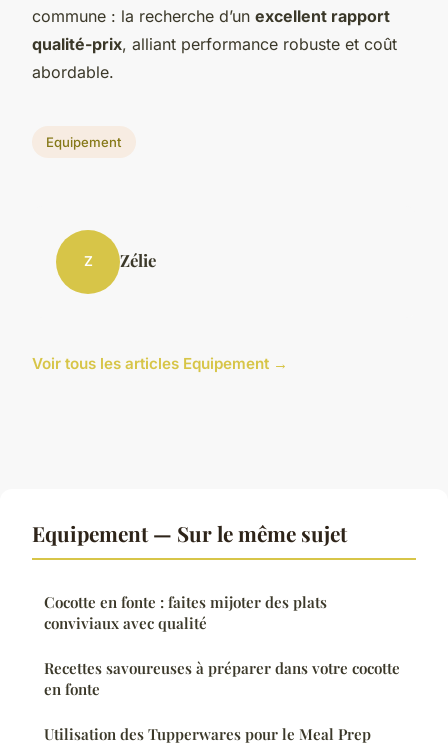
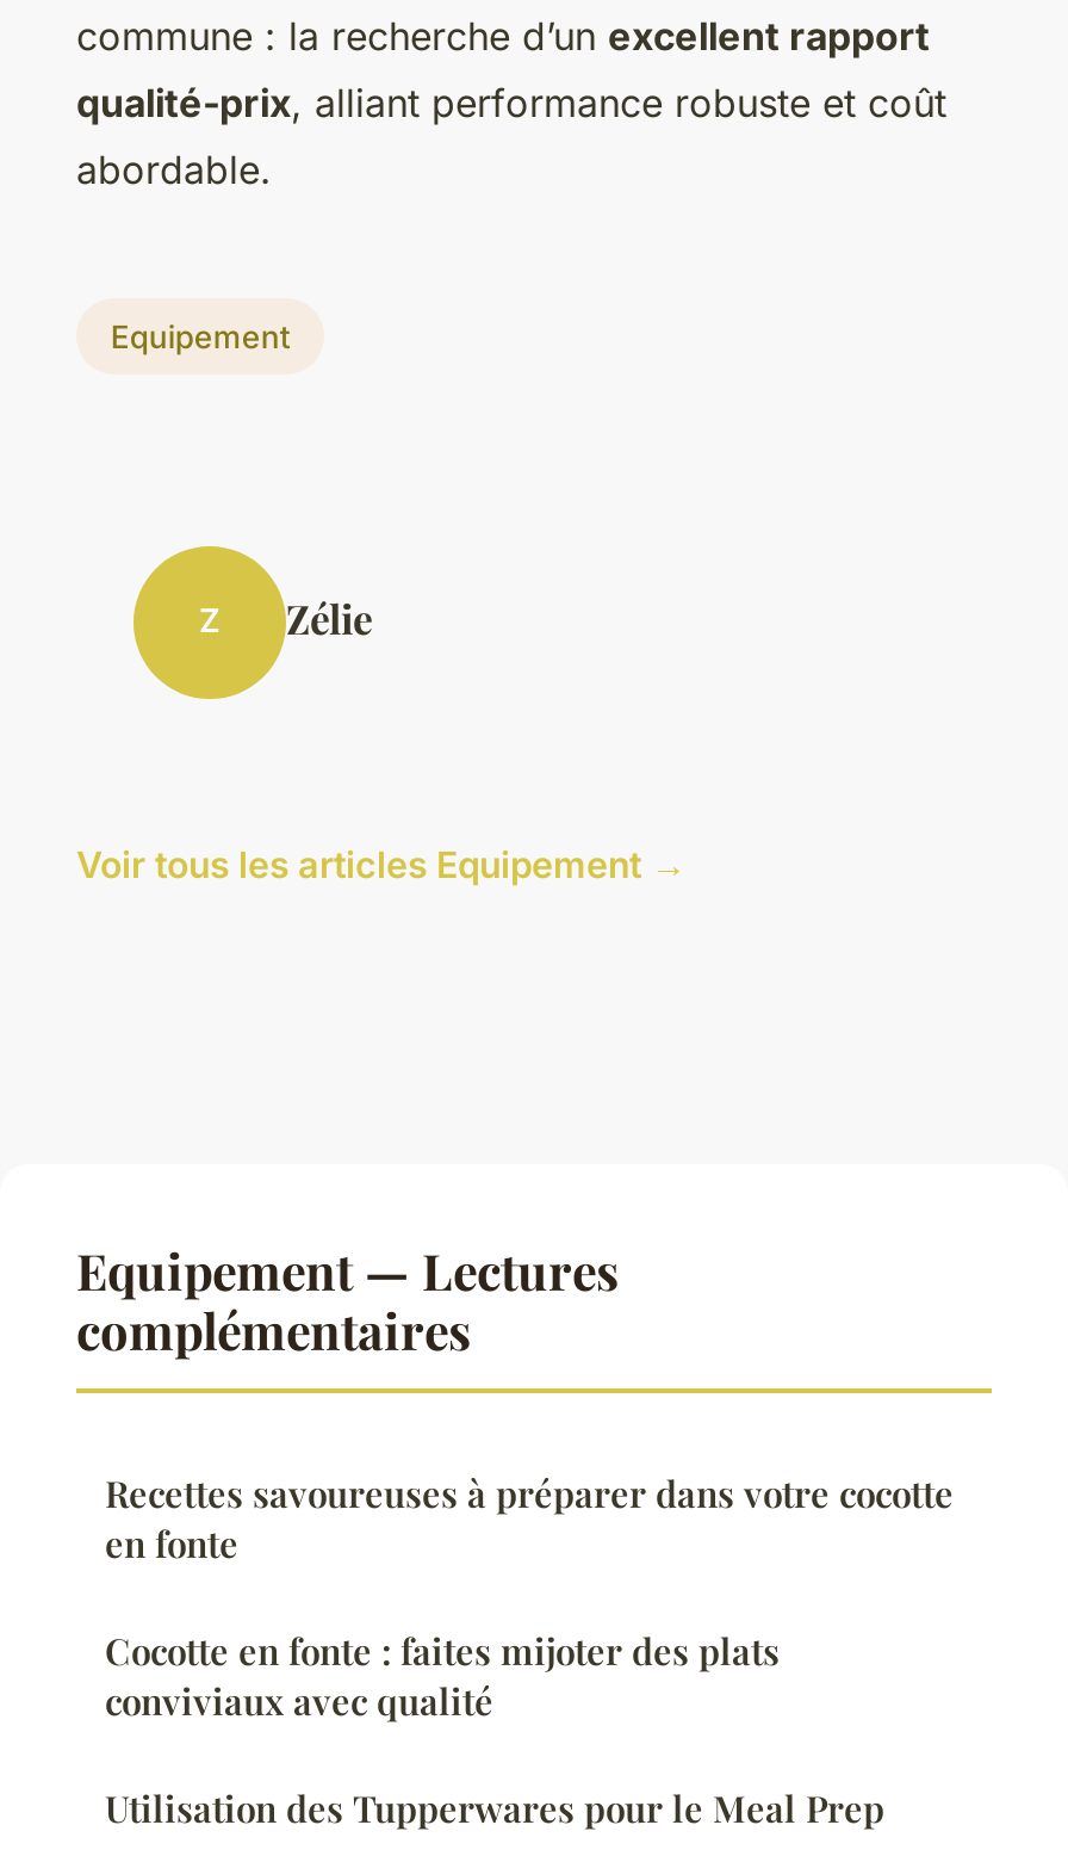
[32,519,347,547] Equipement — Sur le même sujet -> [76,1235,620,1361] Equipement — Lectures | complémentaires
moved [44,592,327,633] -> [105,1626,780,1724]: Cocotte en fonte : faites mijoter des plats | conviviaux avec qualité
moved [44,658,400,699] -> [105,1469,954,1566]: Recettes savoureuses à préparer dans votre cocotte | en fonte

